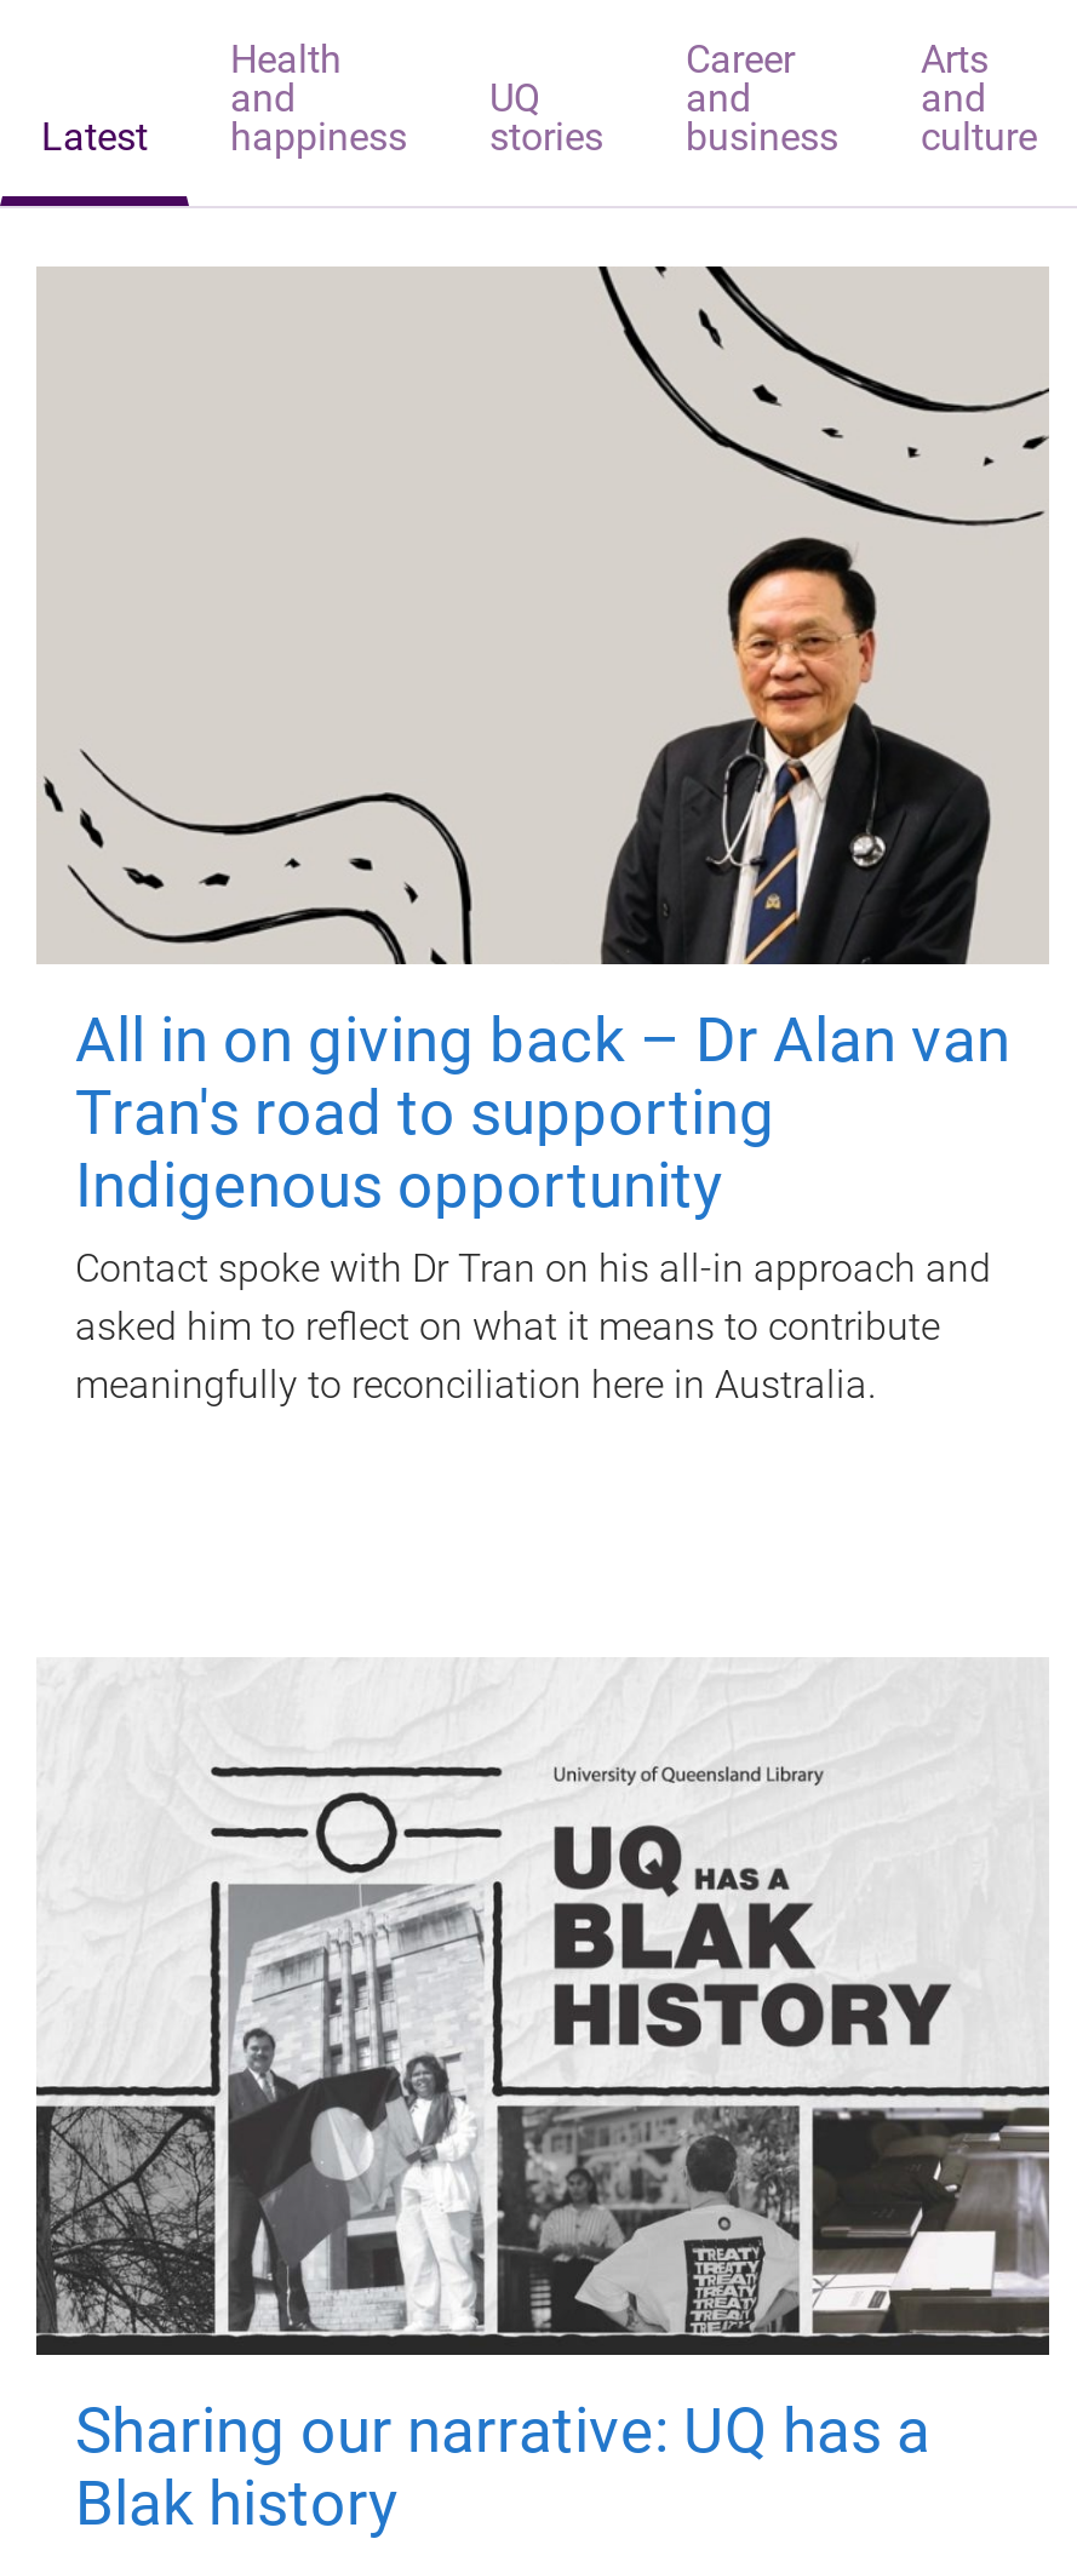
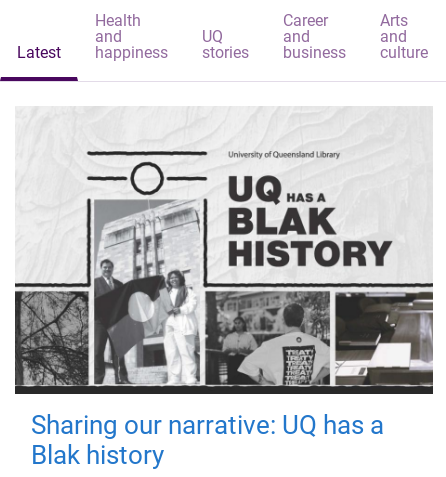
[36,264,1049,1408] [image] | All in on giving back – Dr Alan van | Tran's road to supporting | Indigenous opportunity | Contact spoke with Dr Tran on his all-in approach and | asked him to reflect on what it means to contribute | meaningfully to reconciliation here in Australia. -> none

